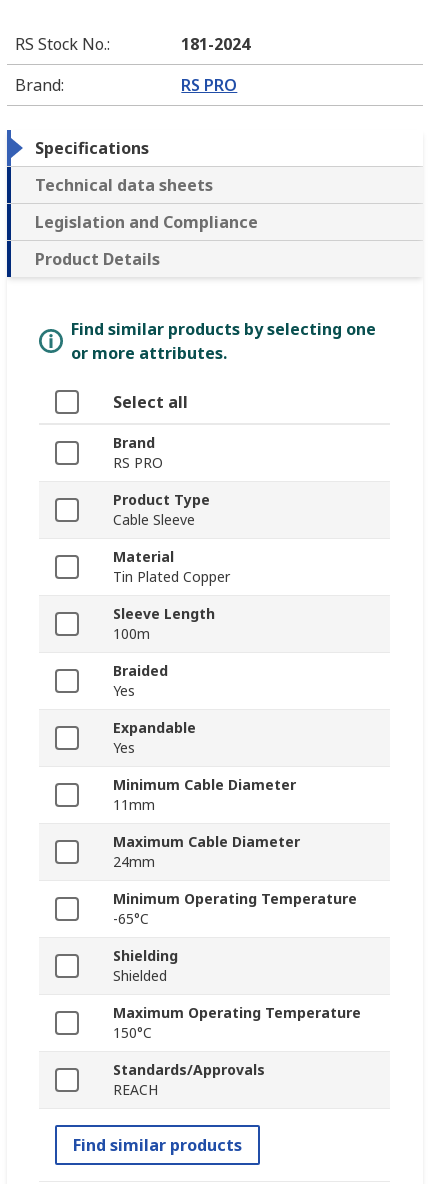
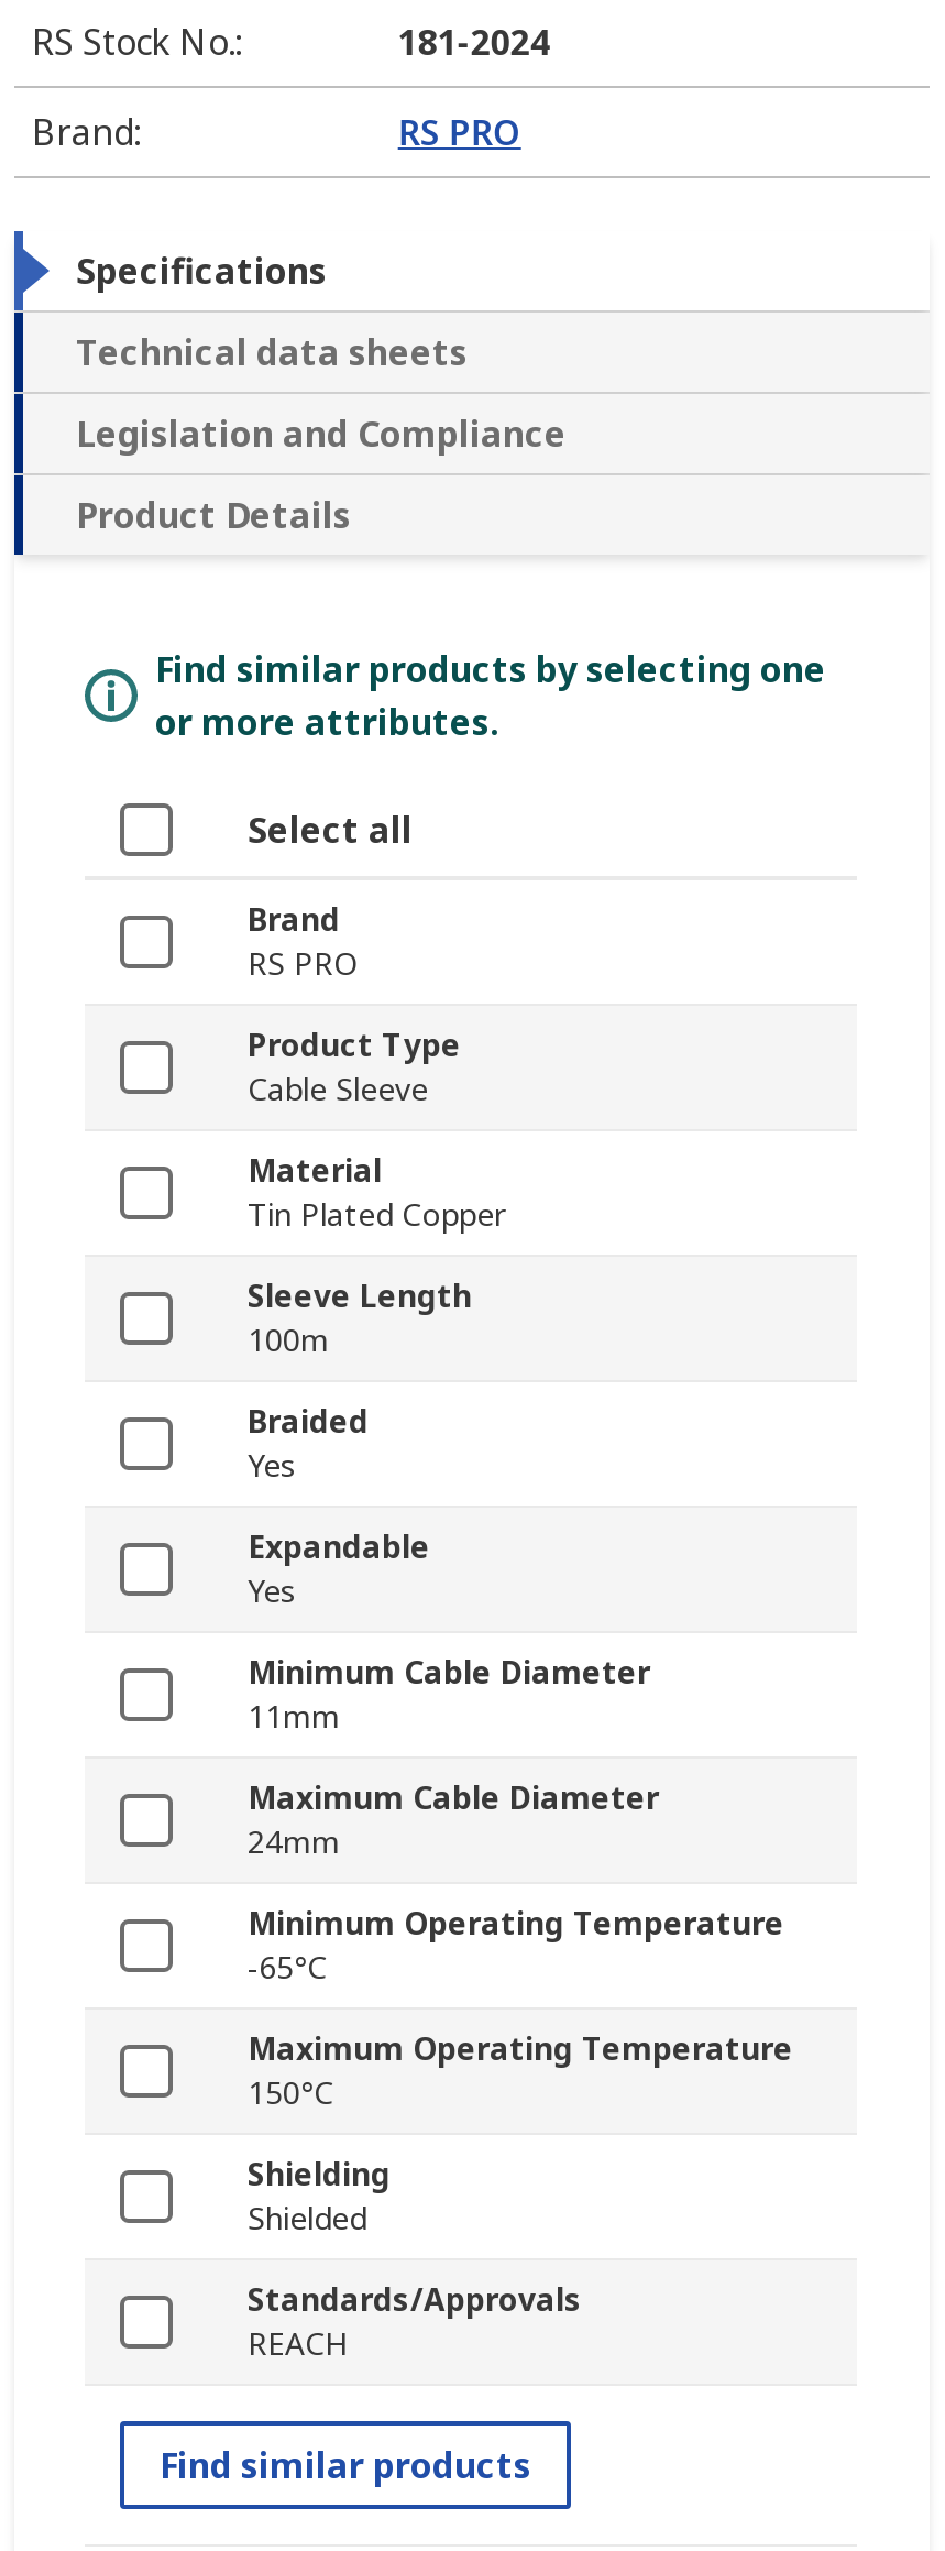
moved [113,946,178,985] -> [248,2152,391,2238]: Shielding | Shielded
moved [113,1003,361,1042] -> [248,2027,793,2113]: Maximum Operating Temperature | 150°C

